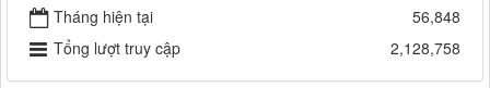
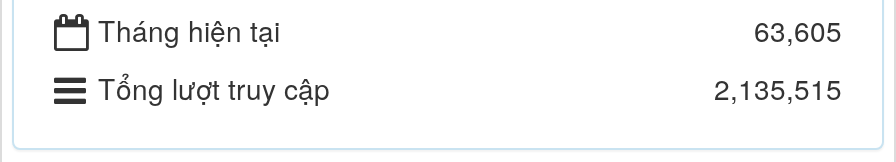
[412,5,460,27] 56,848 -> [754,9,842,49] 63,605
[390,36,460,58] 2,128,758 -> [714,67,842,107] 2,135,515

